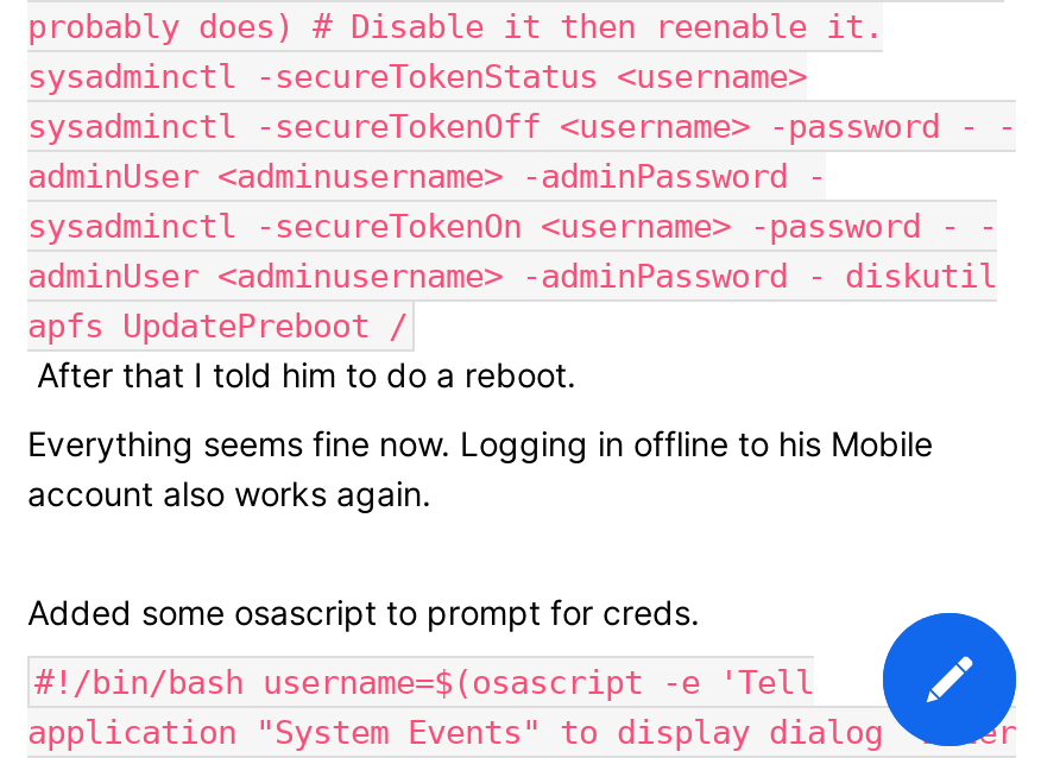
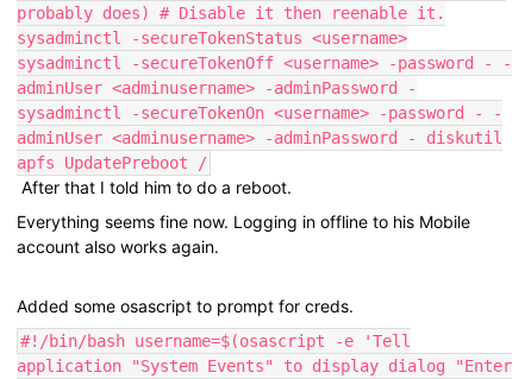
[881,611,1018,708] [image] -> none

